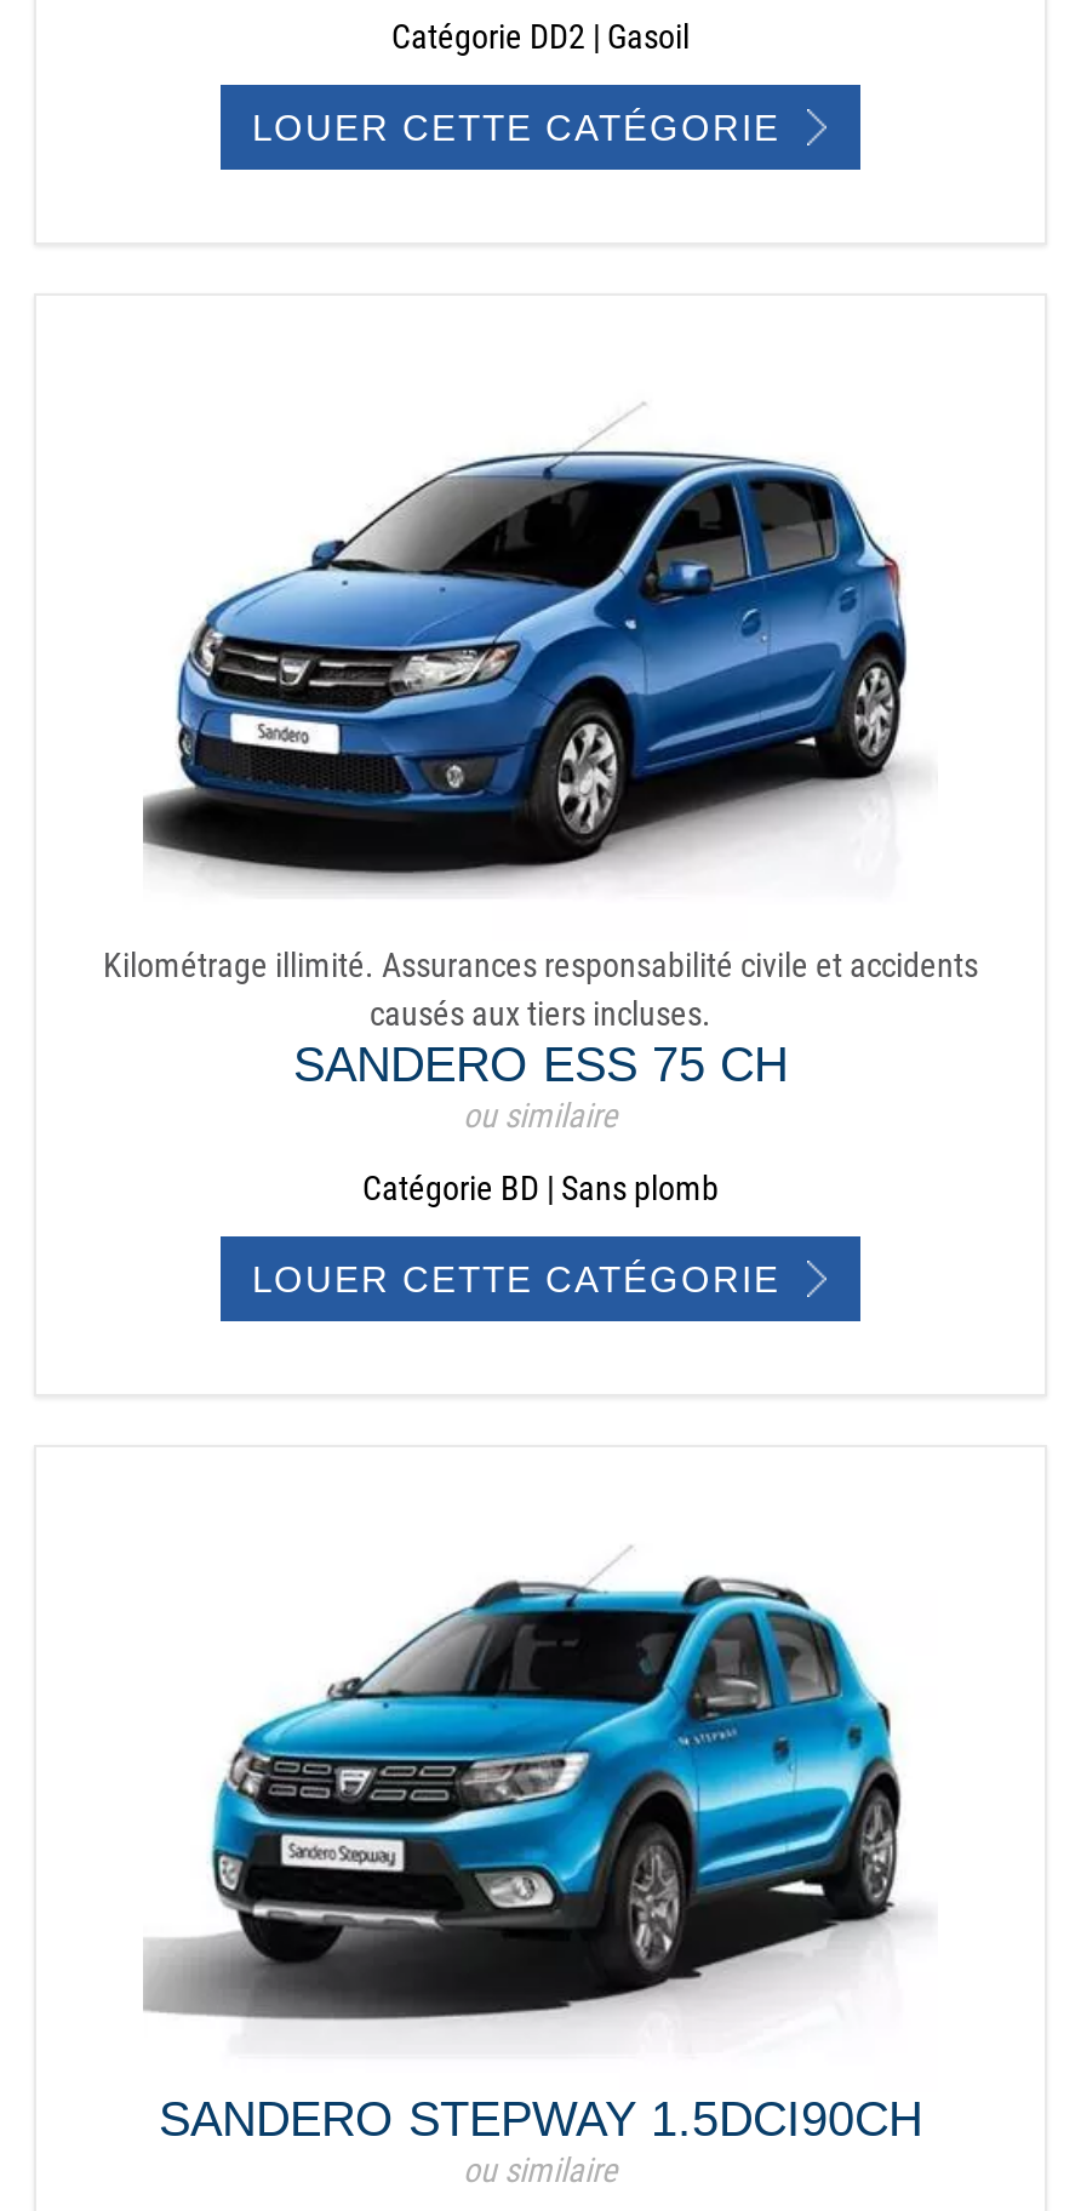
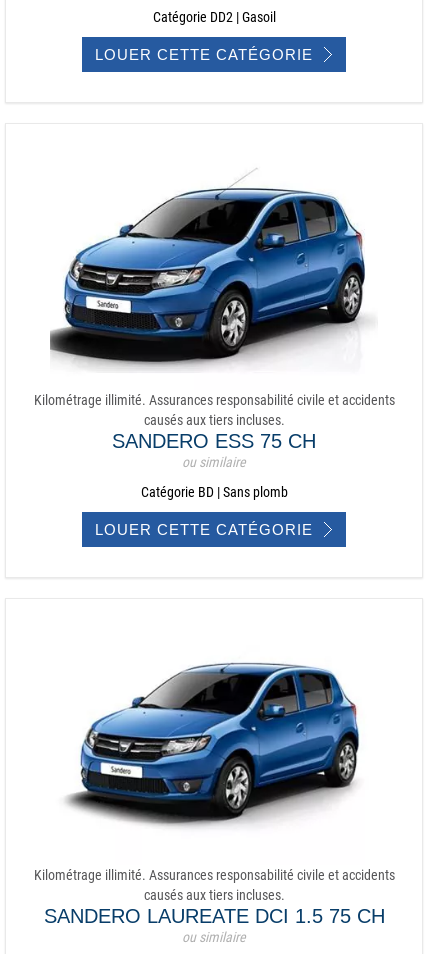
[143,1573,911,1983] [image] -> [67,662,362,836] [image]
[159,2092,922,2146] SANDERO STEPWAY 1.5DCI90CH -> [33,867,394,927] Kilométrage illimité. Assurances responsabilité civile et accidents | causés aux tiers incluses. | SANDERO LAUREATE DCI 1.5 75 CH

